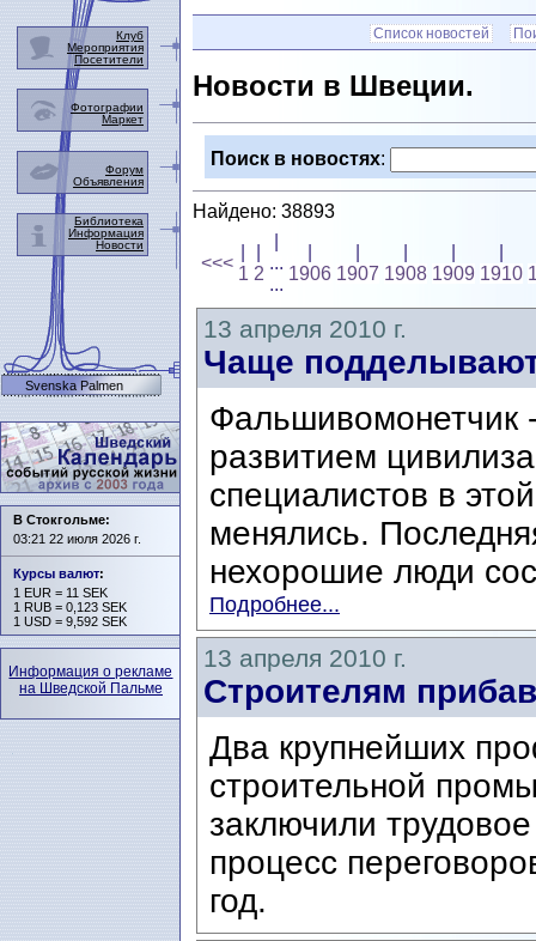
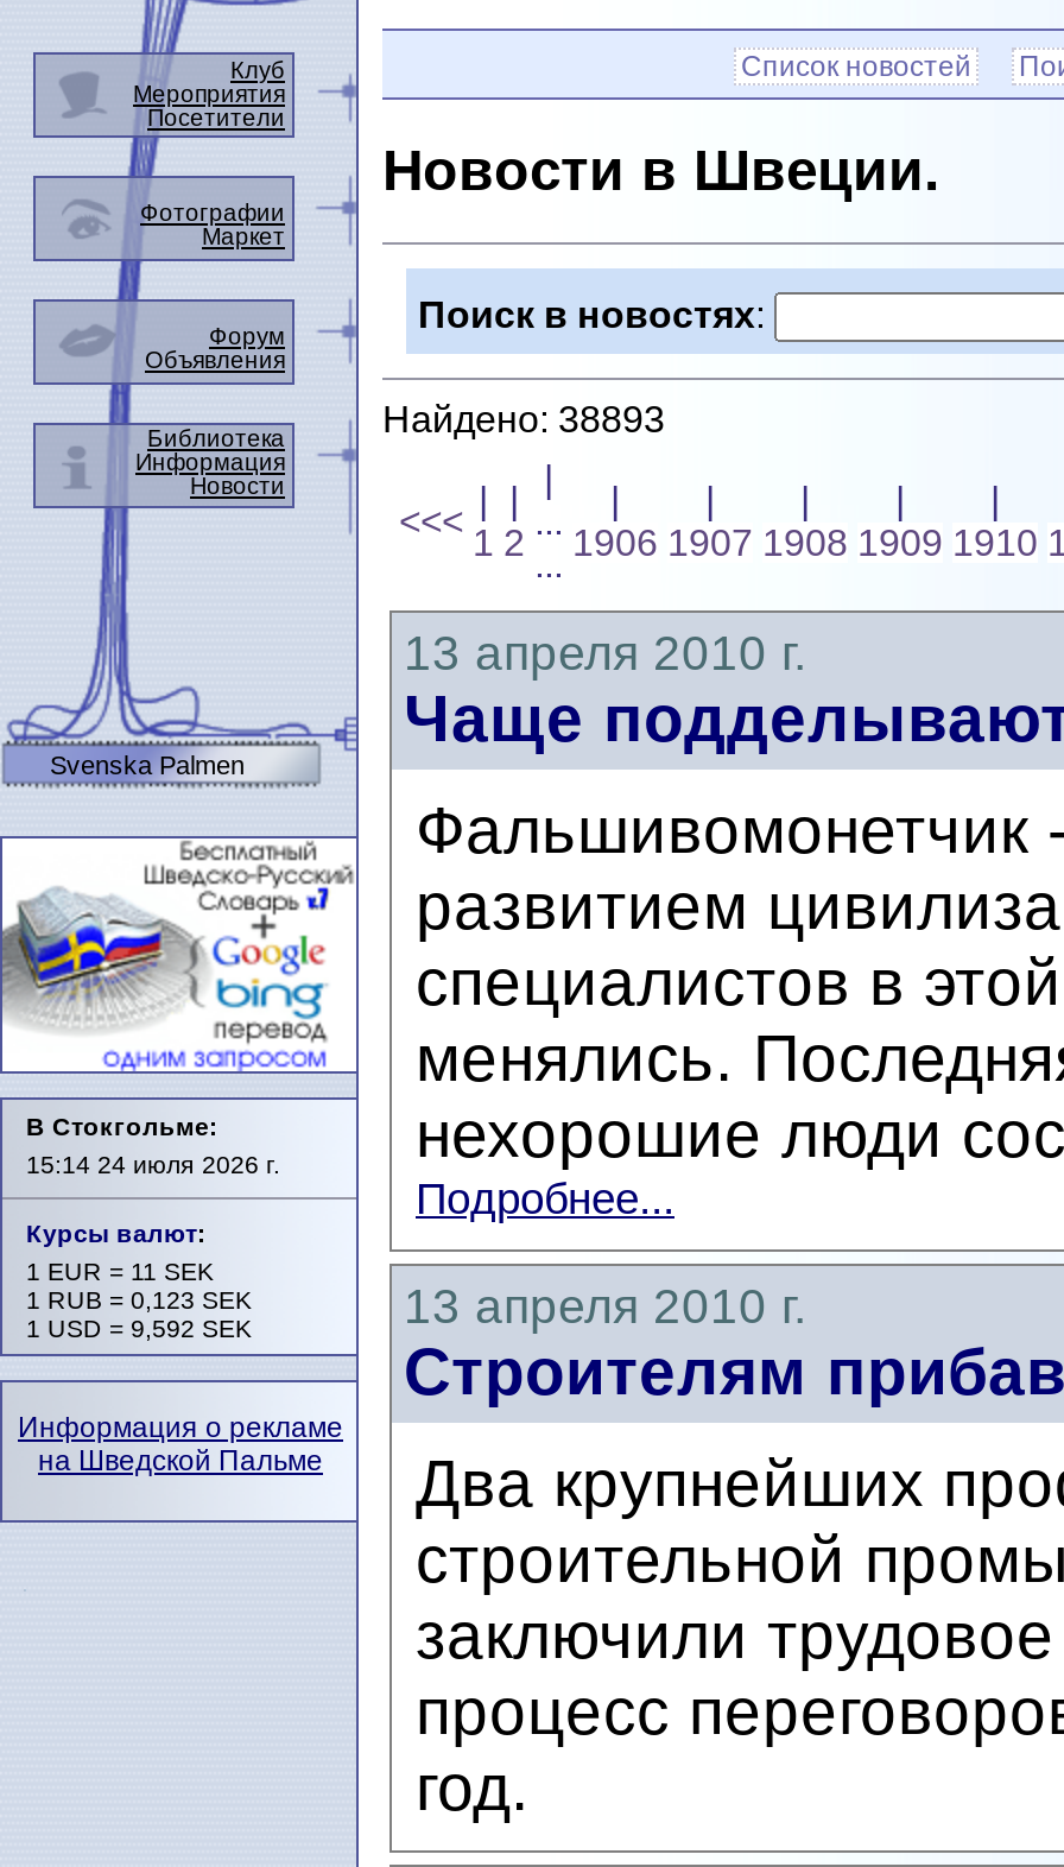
[4,421,179,546] [image] | 03:21 22 июля 2026 г. -> [7,838,356,1178] [image] | 15:14 24 июля 2026 г.
moved [13,512,110,527] -> [26,1112,218,1140]: В Стокгольме:
moved [9,566,173,697] -> [18,1219,343,1477]: Курсы валют: | 1 EUR = 11 SEK | 1 RUB = 0,123 SEK | 1 USD = 9,592 SEK | Информация о рекламе | на Шведской Пальме

